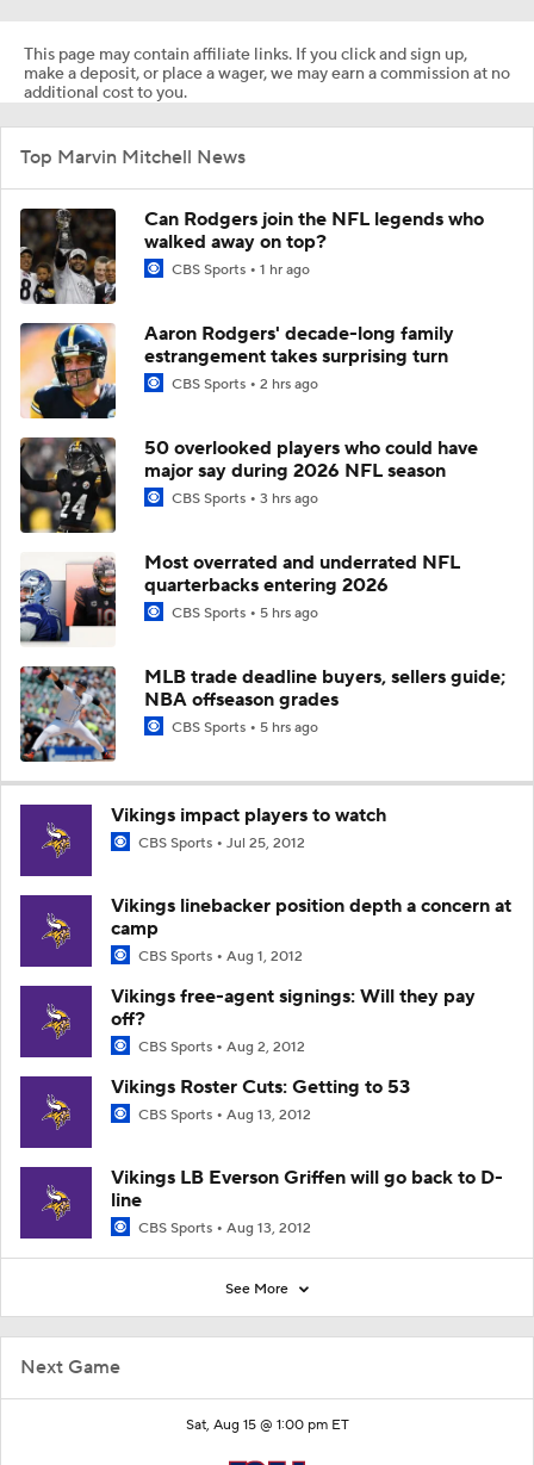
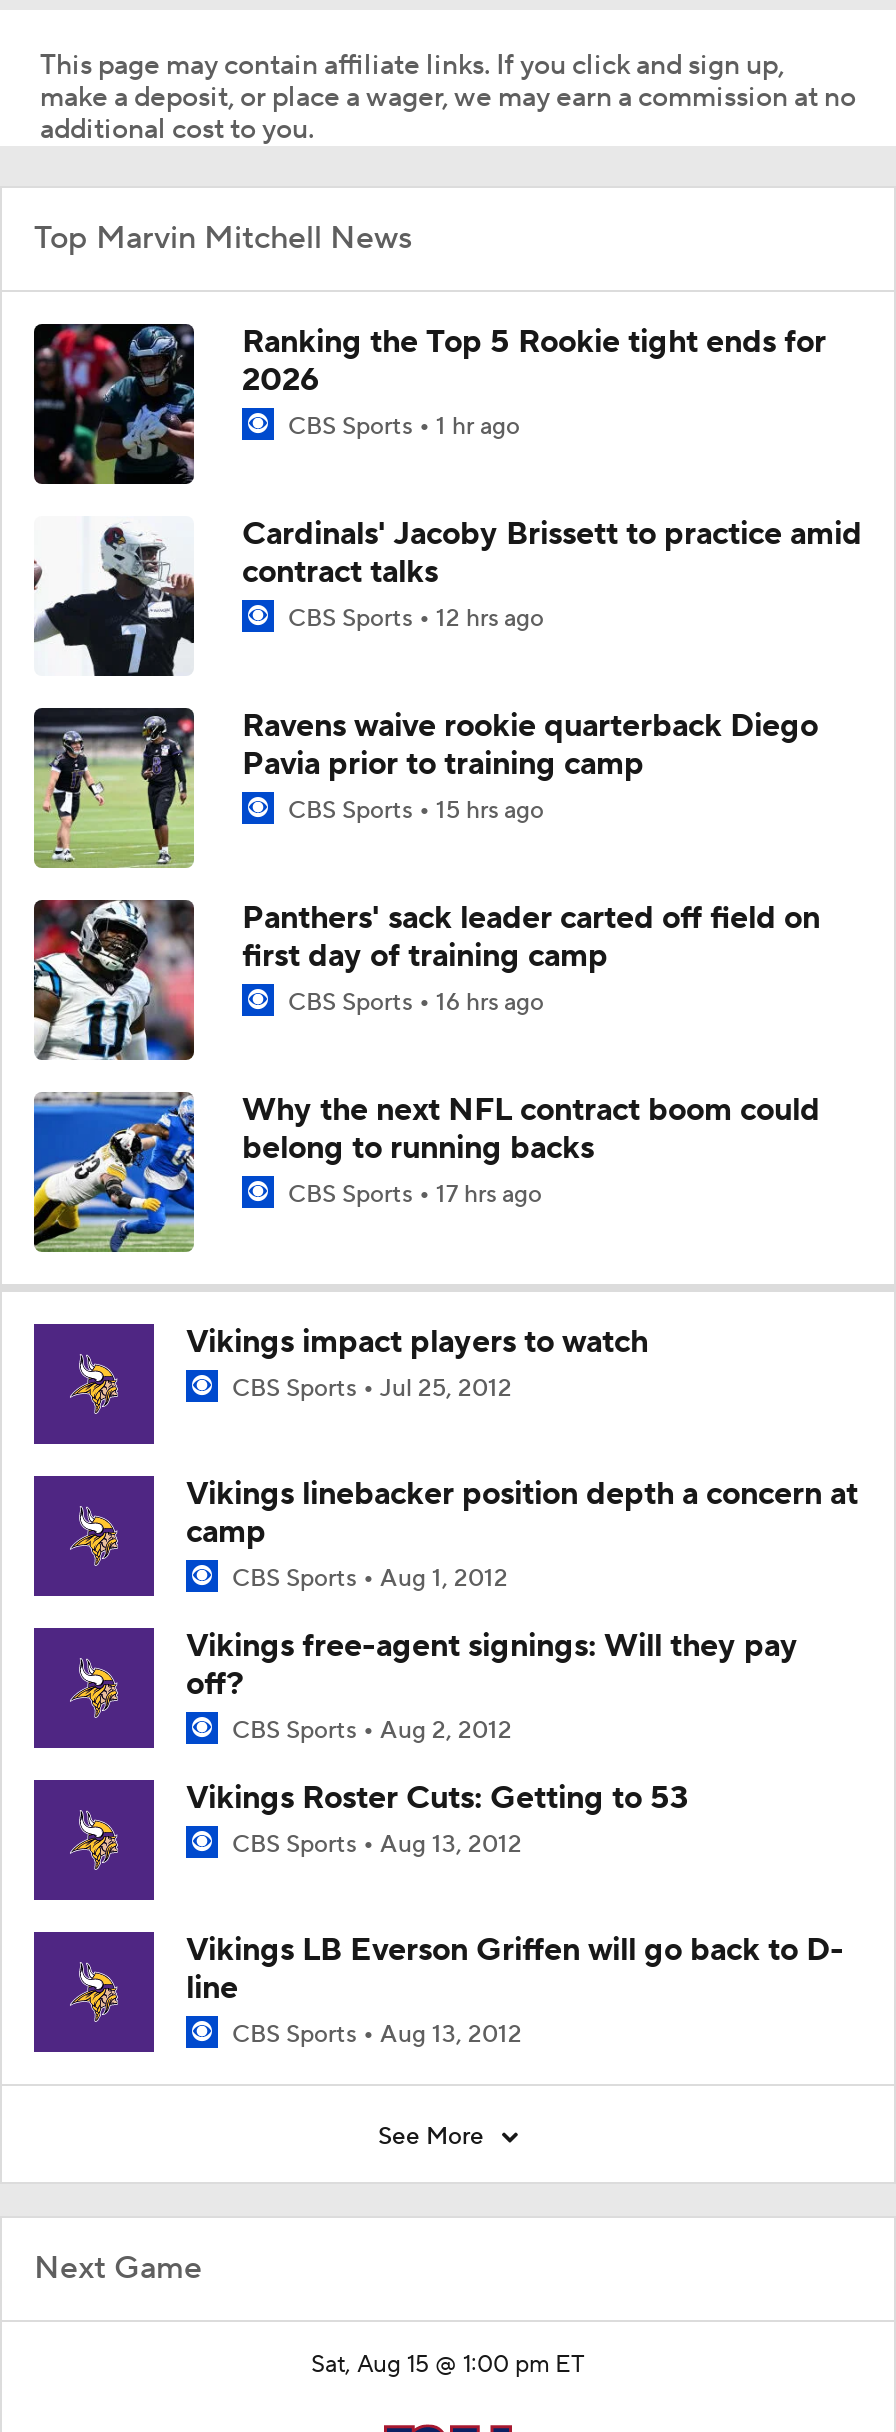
[19,207,484,305] [image] | Can Rodgers join the NFL legends who | walked away on top? -> [32,322,826,486] [image] | Ranking the Top 5 Rookie tight ends for | 2026
[19,322,454,420] [image] | Aaron Rodgers' decade-long family | estrangement takes surprising turn | CBS Sports 2 hrs ago -> [32,514,862,678] [image] | Cardinals' Jacoby Brissett to practice amid | contract talks | CBS Sports 12 hrs ago
[19,436,478,534] [image] | 50 overlooked players who could have | major say during 2026 NFL season | CBS Sports 3 hrs ago -> [32,706,818,870] [image] | Ravens waive rookie quarterback Diego | Pavia prior to training camp | CBS Sports 15 hrs ago
[19,551,460,647] [image] | Most overrated and underrated NFL | quarterbacks entering 2026 | CBS Sports 5 hrs ago -> [32,898,820,1062] [image] | Panthers' sack leader carted off field on | first day of training camp | CBS Sports 16 hrs ago
[19,665,505,763] [image] | MLB trade deadline buyers, sellers guide; | NBA offseason grades | CBS Sports 5 hrs ago -> [32,1090,820,1254] [image] | Why the next NFL contract boom could | belong to running backs | CBS Sports 17 hrs ago

